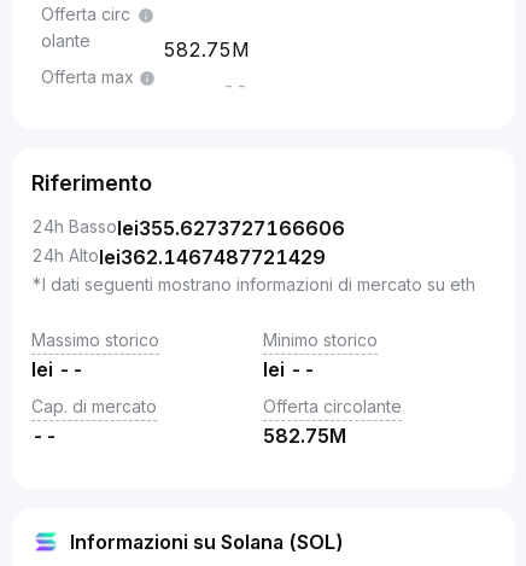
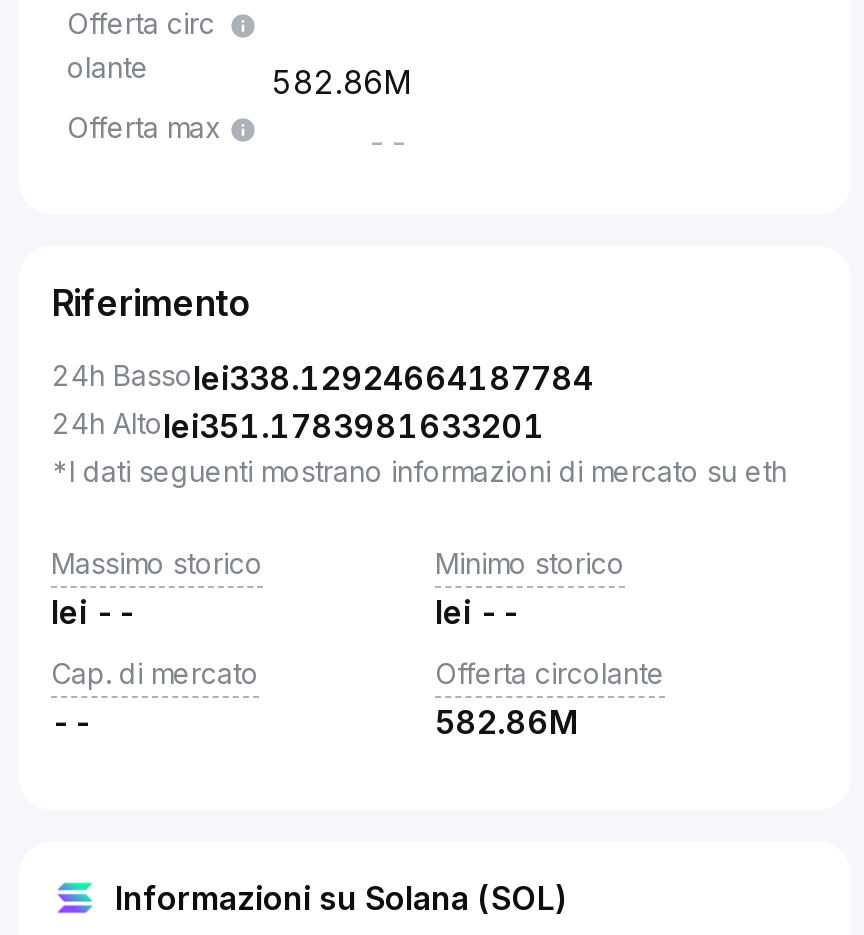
[163,37,249,62] 582.75M -> [271,62,411,102] 582.86M
[31,216,345,240] 24h Bassolei355.6273727166606 -> [51,358,593,398] 24h Bassolei338.12924664187784
[31,245,326,269] 24h Altolei362.1467487721429 -> [51,406,545,446] 24h Altolei351.1783981633201
[263,424,346,448] 582.75M -> [435,702,577,742] 582.86M

